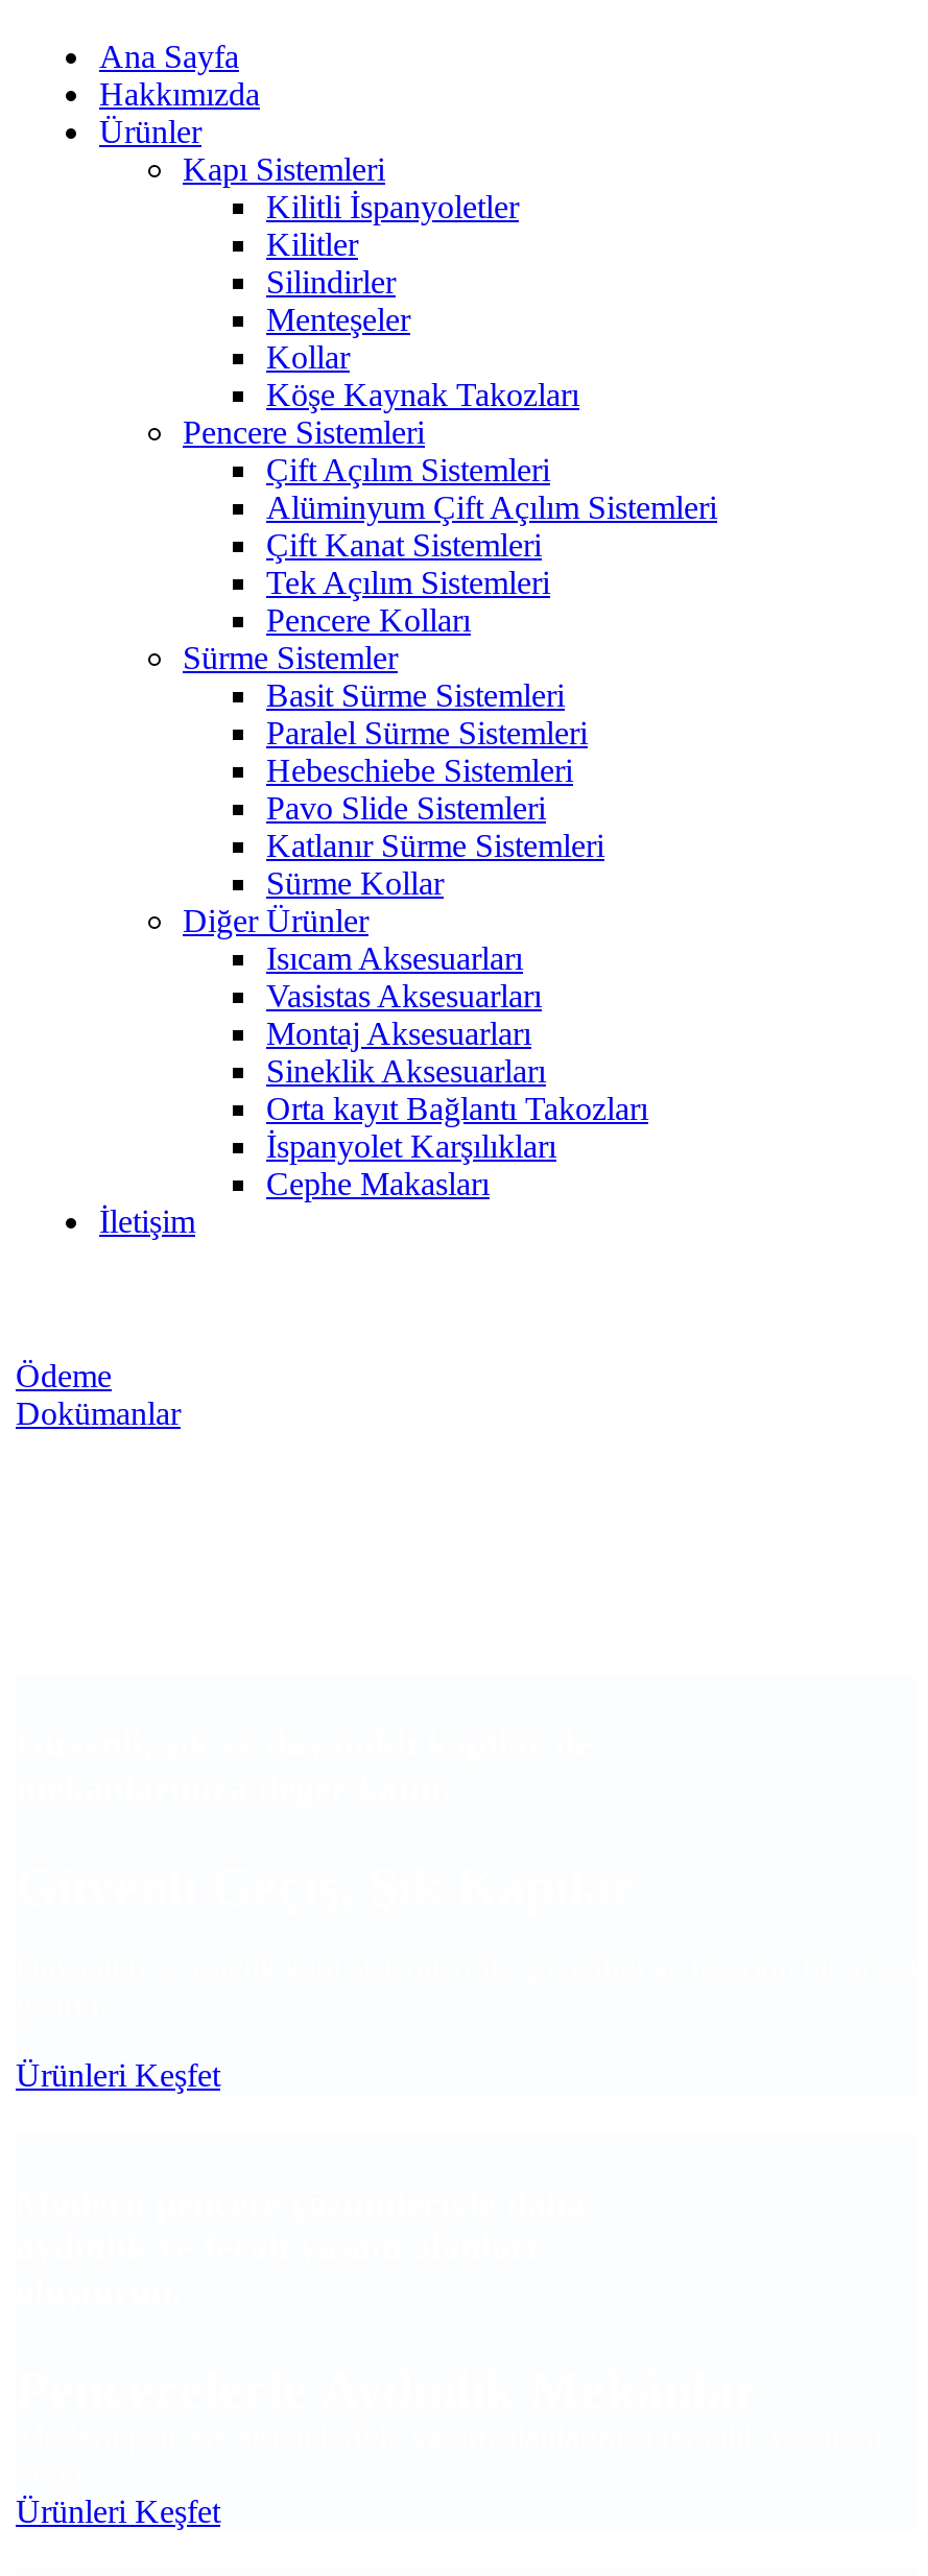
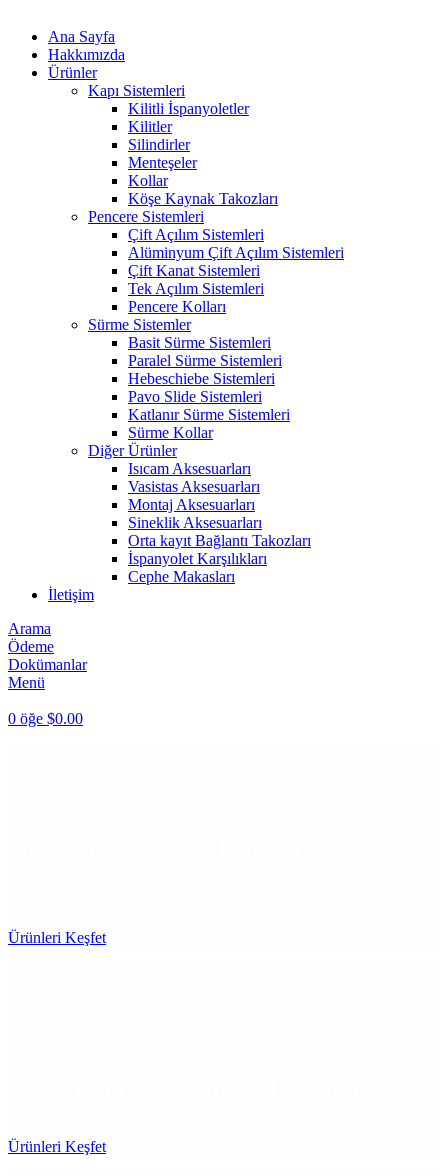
none -> [8,619,51,636] Arama
none -> [8,673,83,726] Menü | 0 öğe $0.00

